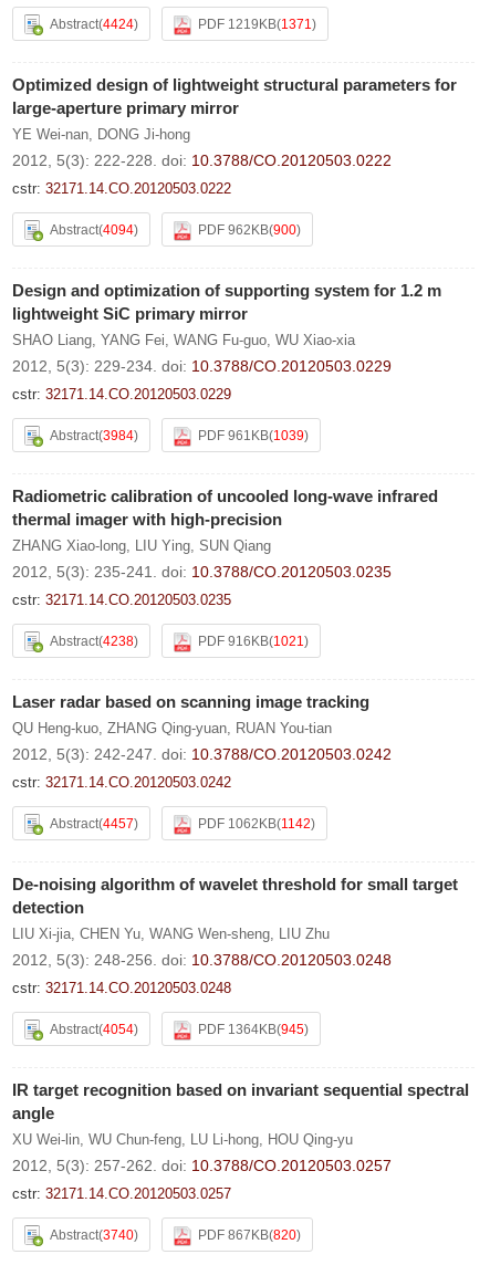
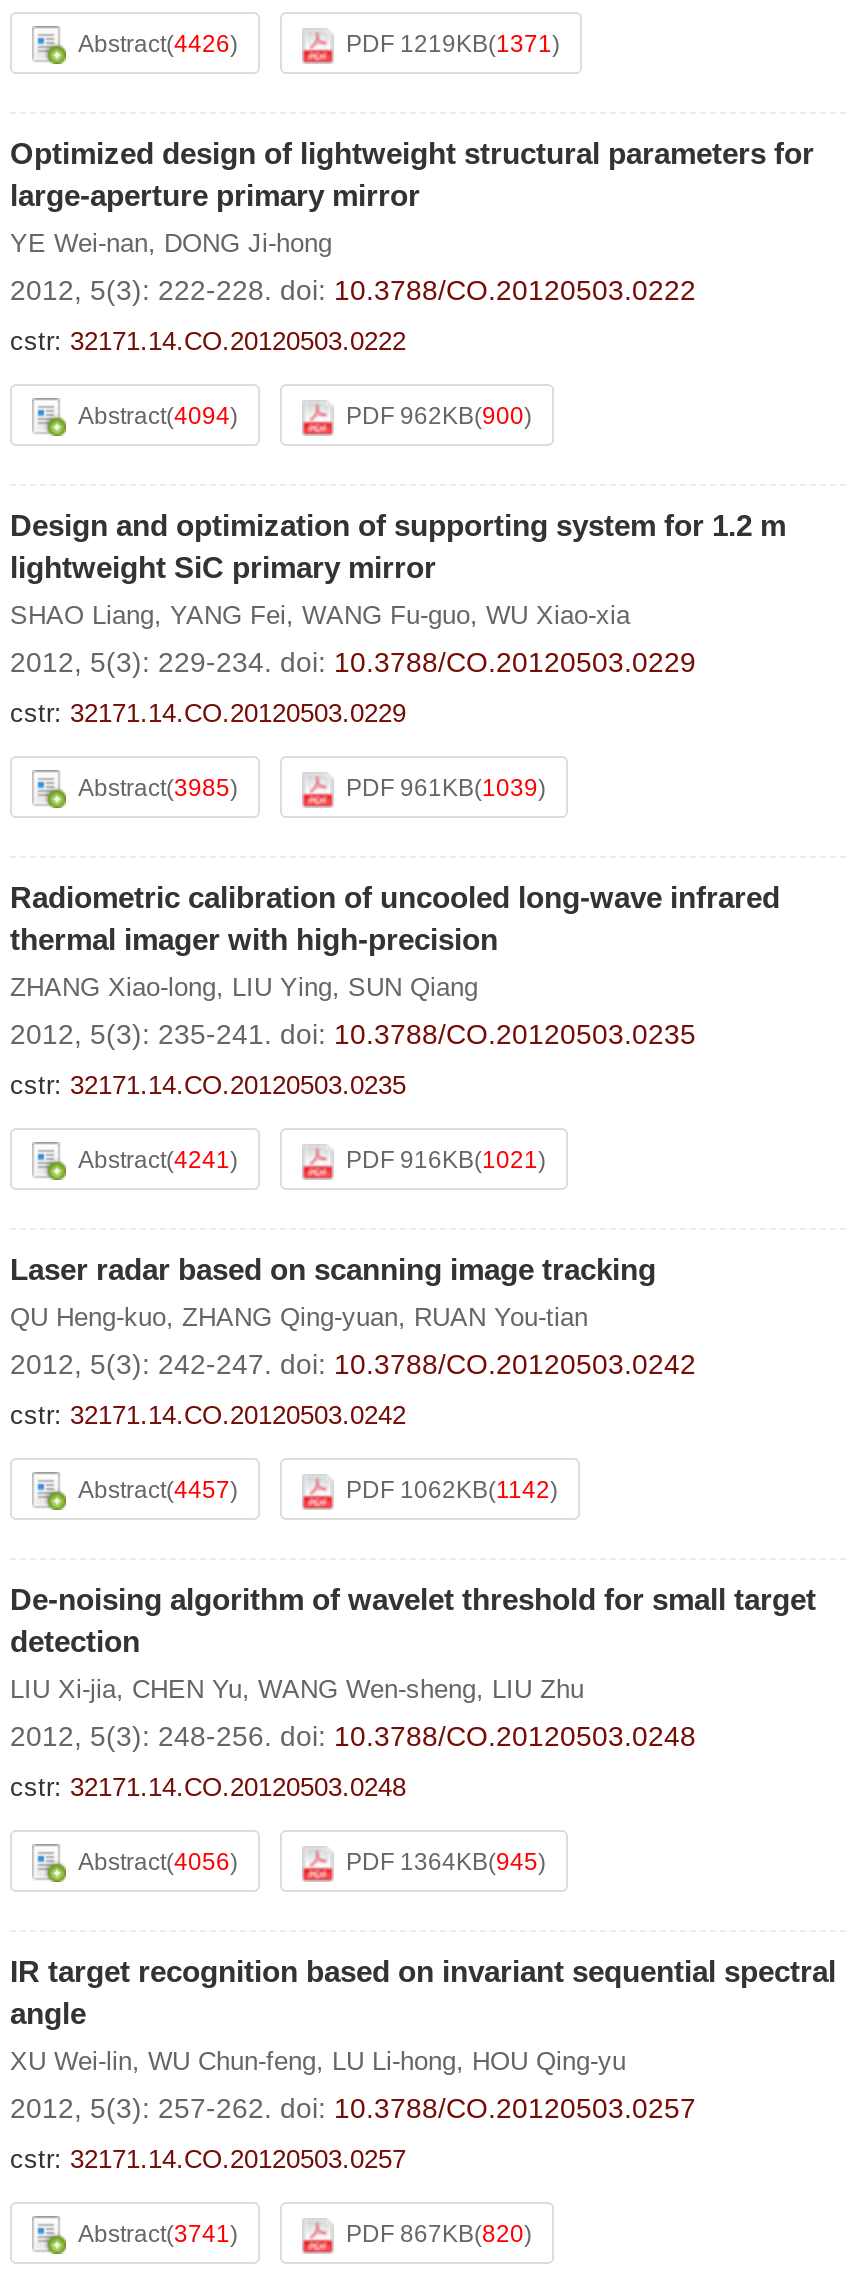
[50,17,138,32] Abstract(4424) -> [78,30,238,58] Abstract(4426)
[50,428,138,443] Abstract(3984) -> [78,774,238,802] Abstract(3985)
[50,634,138,649] Abstract(4238) -> [78,1146,238,1174] Abstract(4241)
[50,1022,138,1037] Abstract(4054) -> [78,1848,238,1876] Abstract(4056)
[50,1227,138,1243] Abstract(3740) -> [78,2220,238,2248] Abstract(3741)

